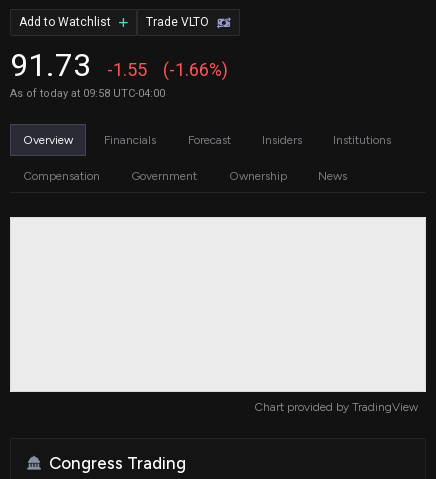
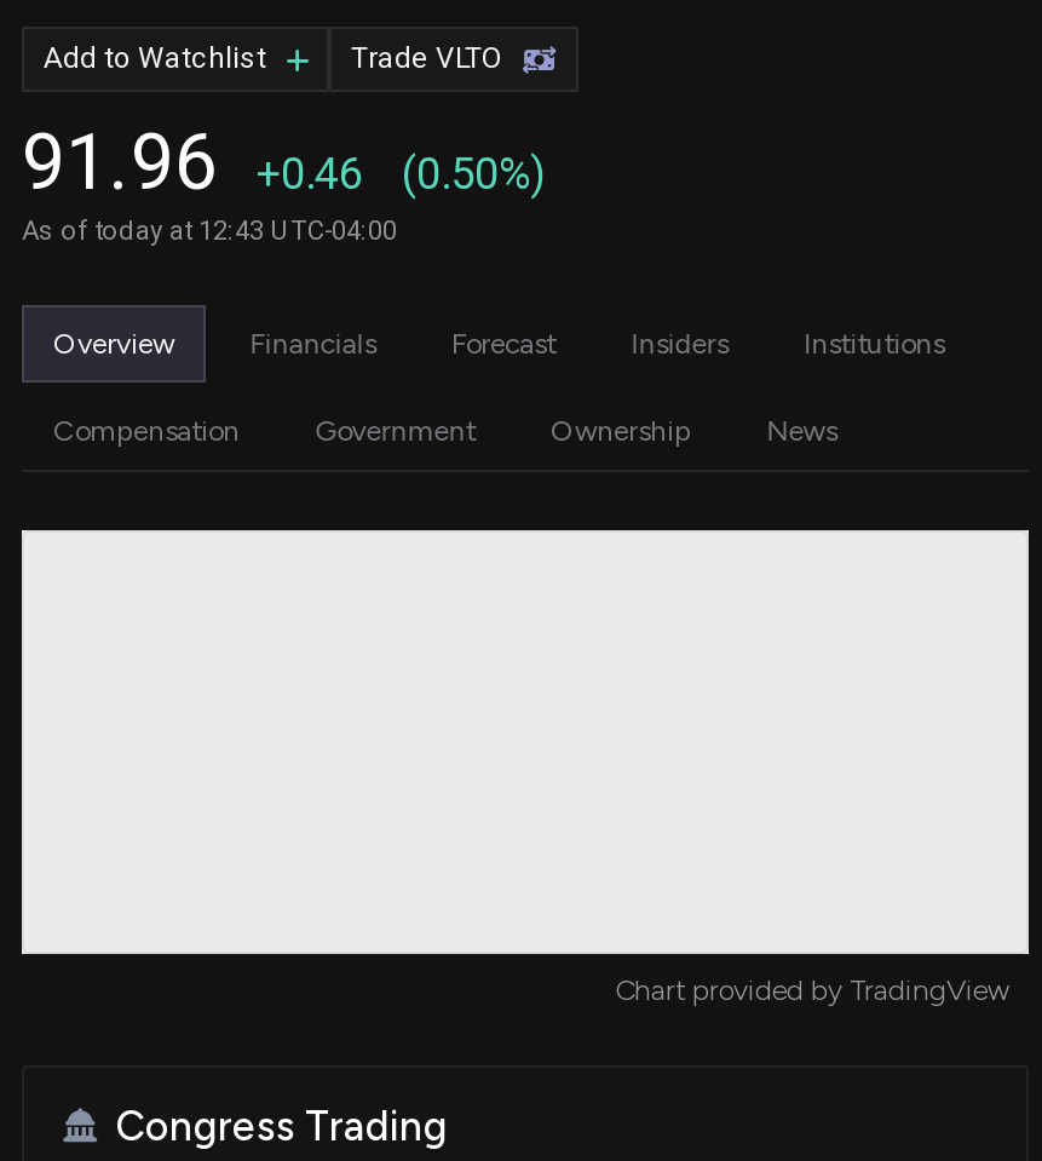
[10,45,91,83] 91.73 -> [22,115,218,207] 91.96
[107,58,147,79] -1.55 -> [257,146,363,197] +0.46
[163,58,228,79] (-1.66%) -> [402,146,545,197] (0.50%)
[10,86,165,99] As of today at 09:58 UTC-04:00 -> [22,214,397,246] As of today at 12:43 UTC-04:00

